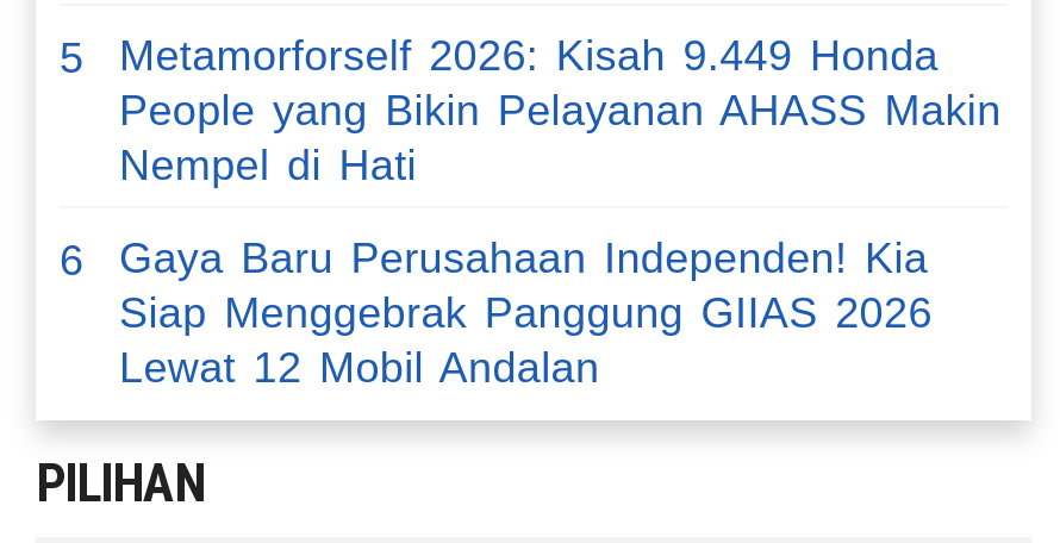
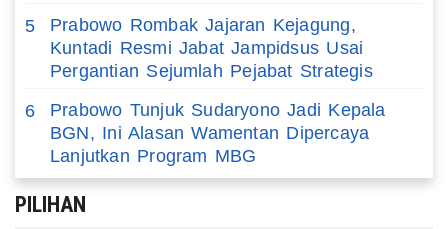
[119,33,1001,190] Metamorforself 2026: Kisah 9.449 Honda | People yang Bikin Pelayanan AHASS Makin | Nempel di Hati -> [50,15,373,81] Prabowo Rombak Jajaran Kejagung, | Kuntadi Resmi Jabat Jampidsus Usai | Pergantian Sejumlah Pejabat Strategis
[119,235,932,392] Gaya Baru Perusahaan Independen! Kia | Siap Menggebrak Panggung GIIAS 2026 | Lewat 12 Mobil Andalan -> [50,100,386,166] Prabowo Tunjuk Sudaryono Jadi Kepala | BGN, Ini Alasan Wamentan Dipercaya | Lanjutkan Program MBG

